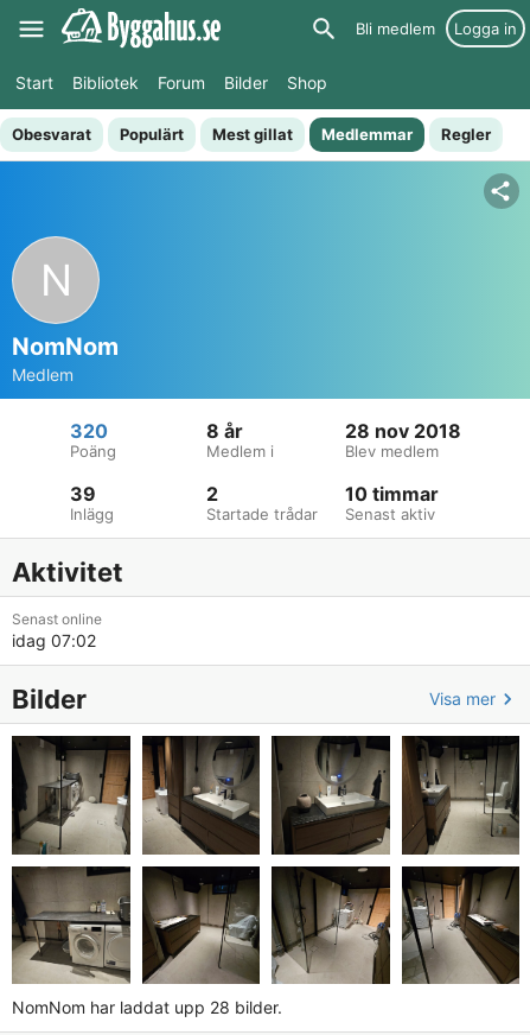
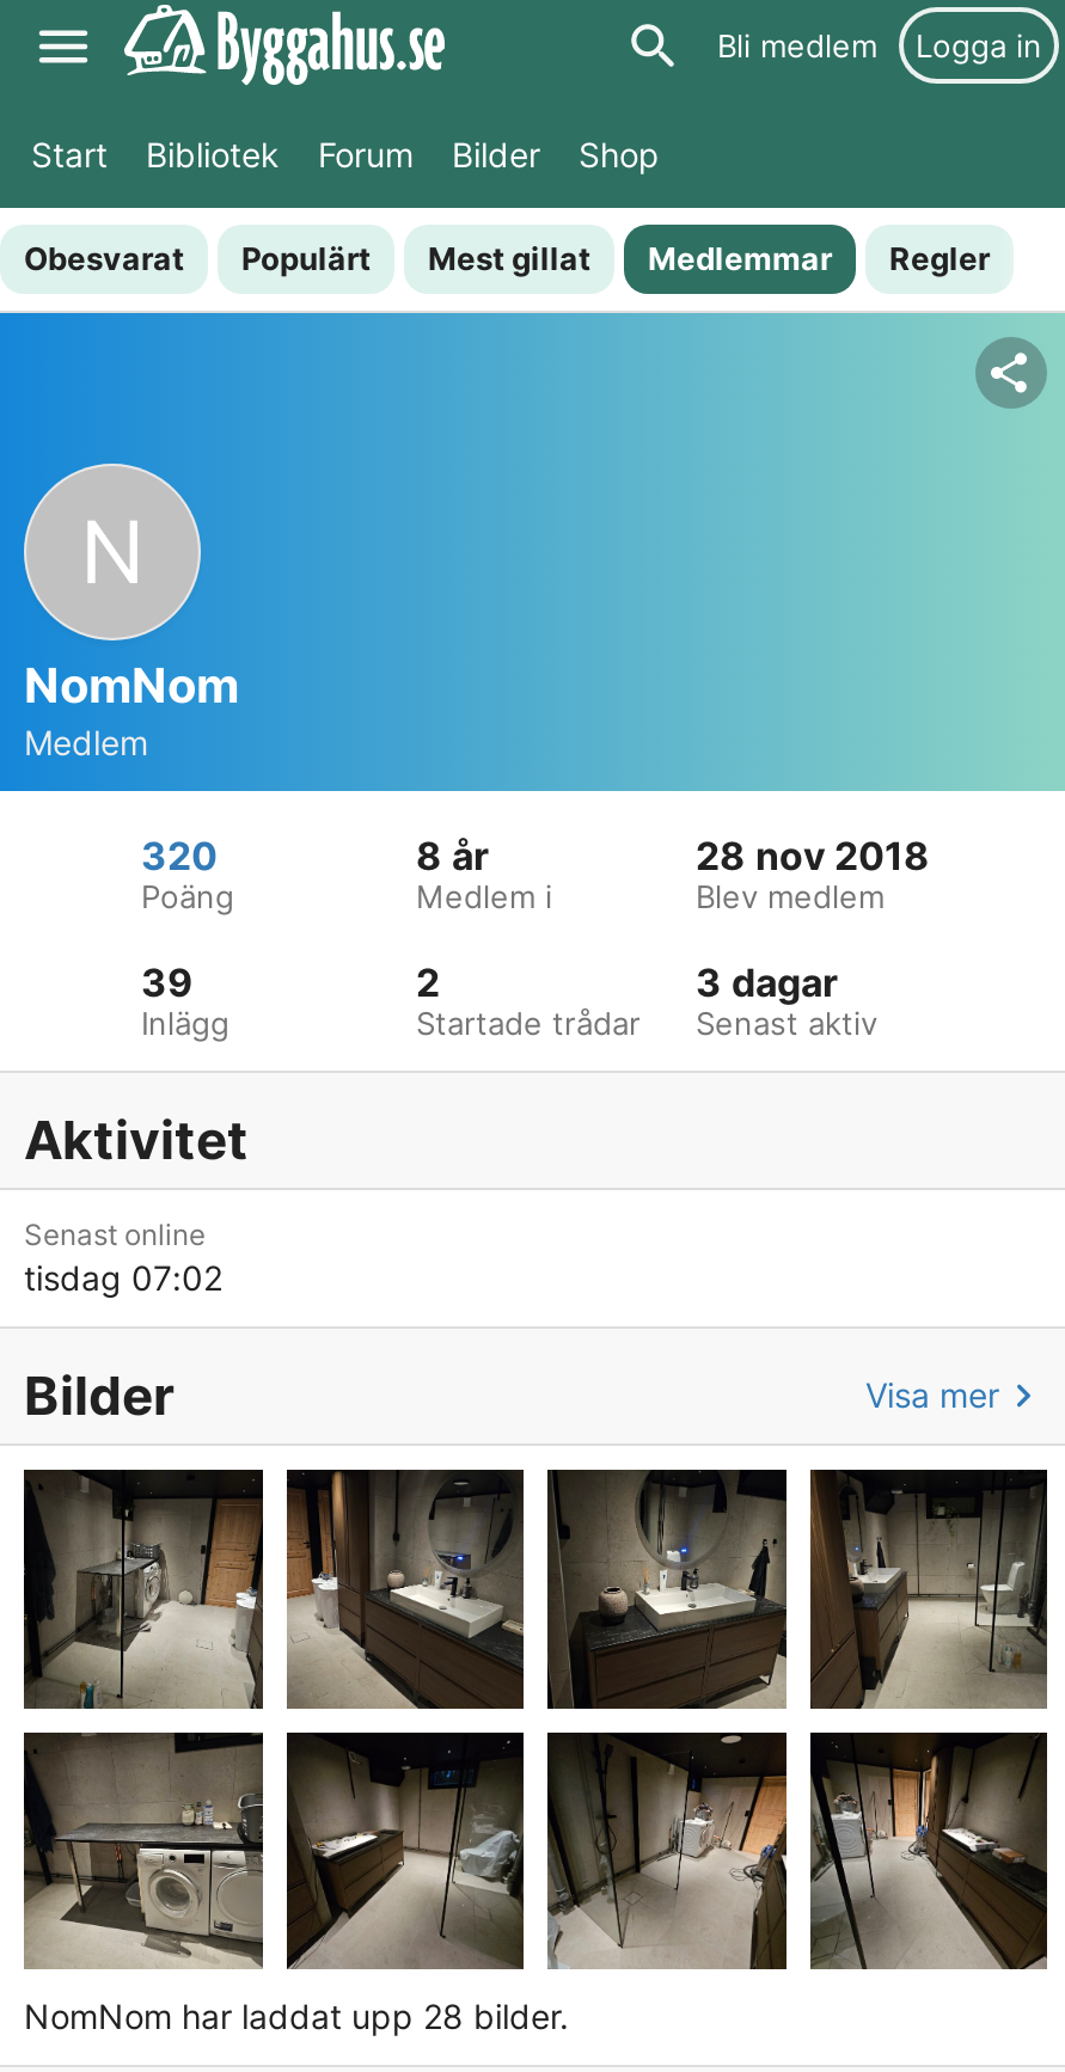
[345,482,439,506] 10 timmar -> [696,958,839,1006] 3 dagar
[12,630,96,650] idag 07:02 -> [24,1257,222,1298] tisdag 07:02

